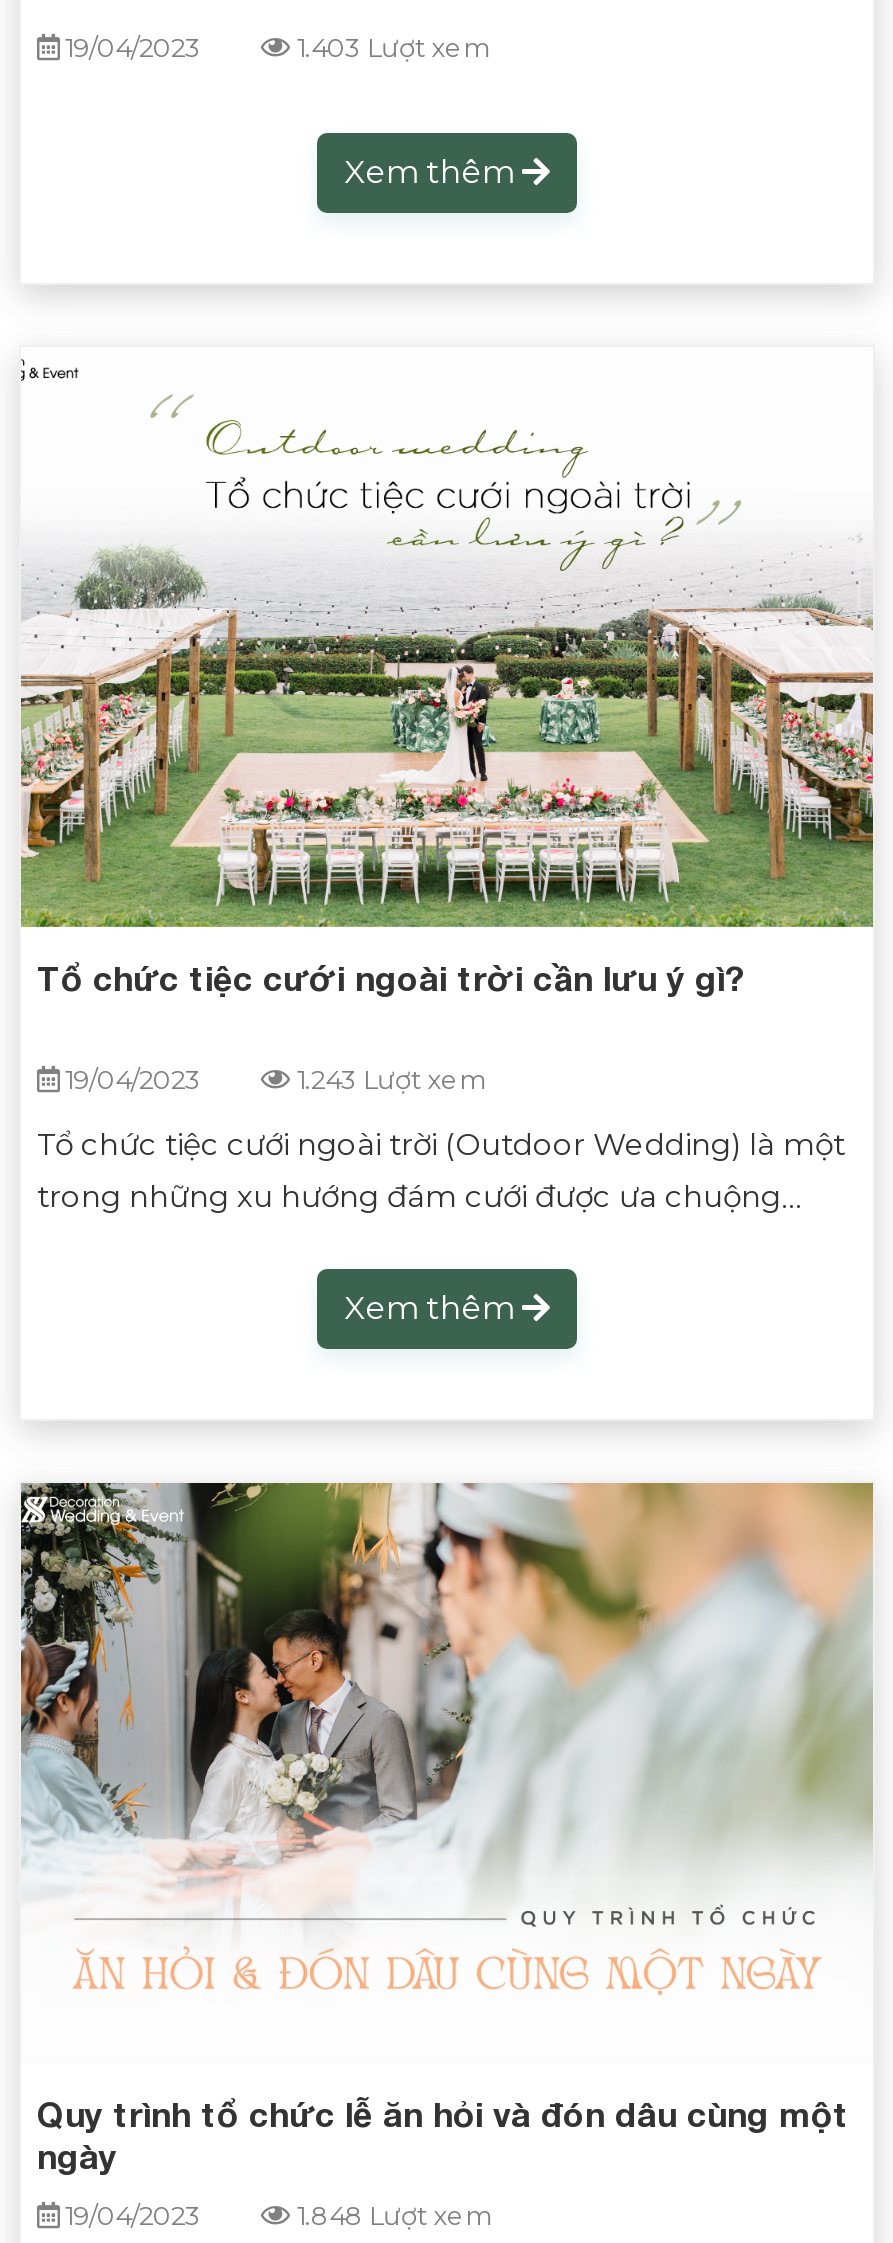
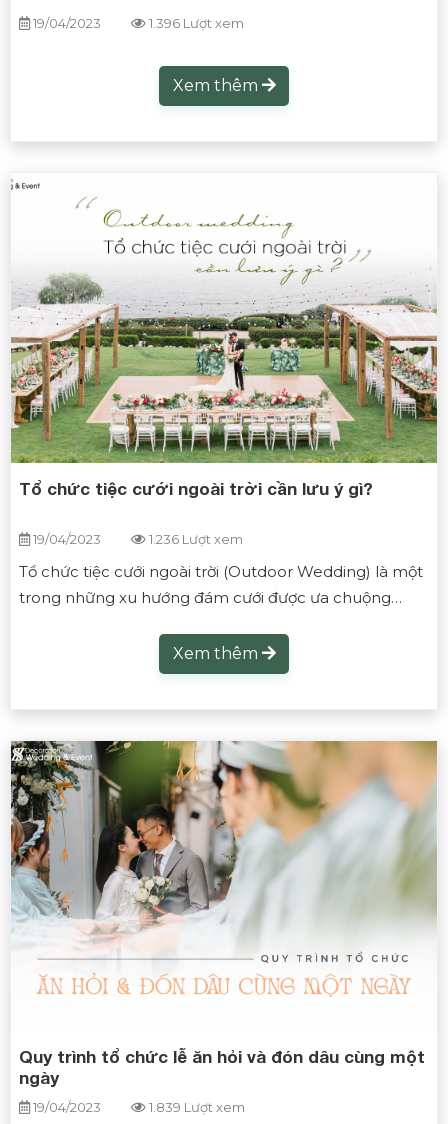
[291,31,489,63] 1.403 Lượt xem -> [146,15,244,31] 1.396 Lượt xem
[291,1064,485,1096] 1.243 Lượt xem -> [146,531,243,547] 1.236 Lượt xem
[291,2200,491,2232] 1.848 Lượt xem -> [146,1099,245,1115] 1.839 Lượt xem

